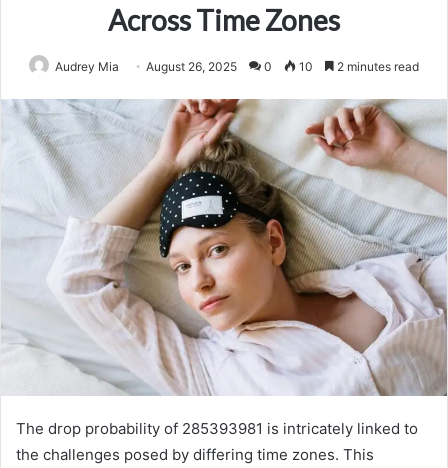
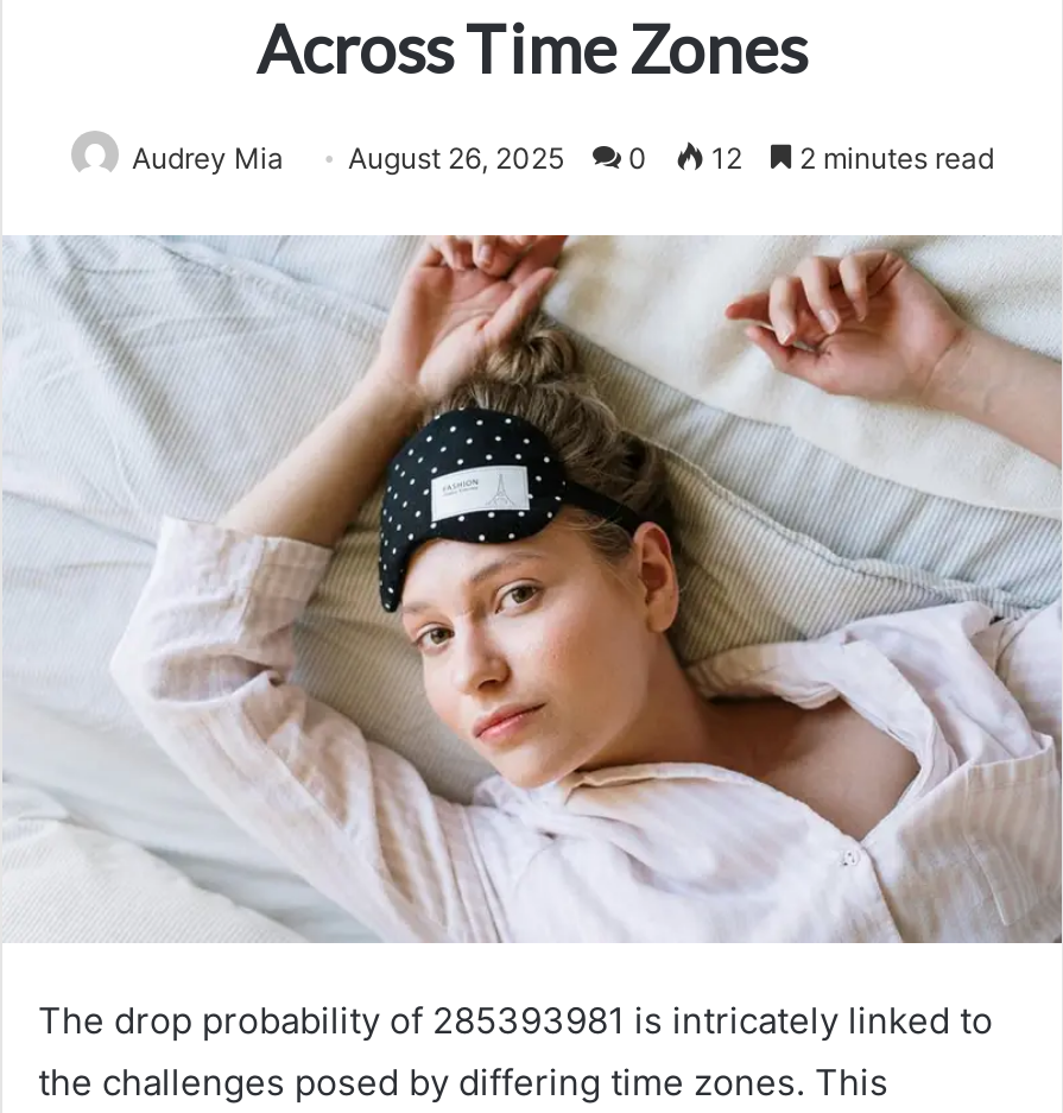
[55,59,419,74] Audrey Mia August 26, 2025 0 10 2 minutes read -> [132,140,994,176] Audrey Mia August 26, 2025 0 12 2 minutes read

